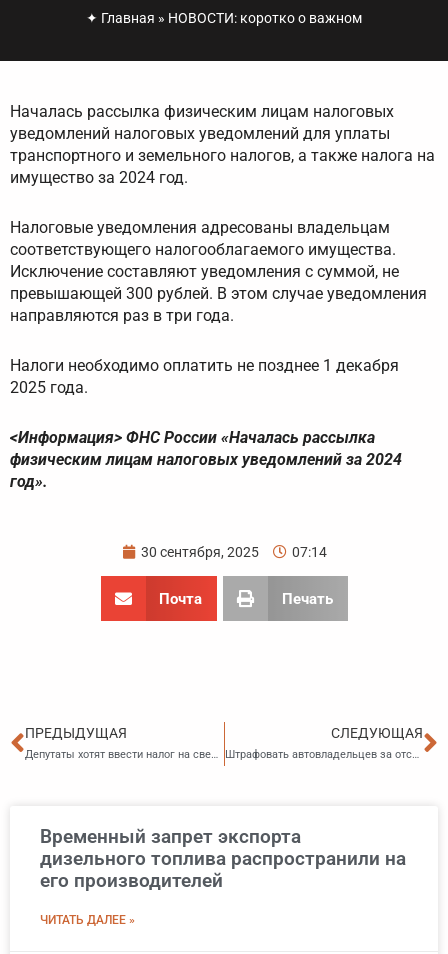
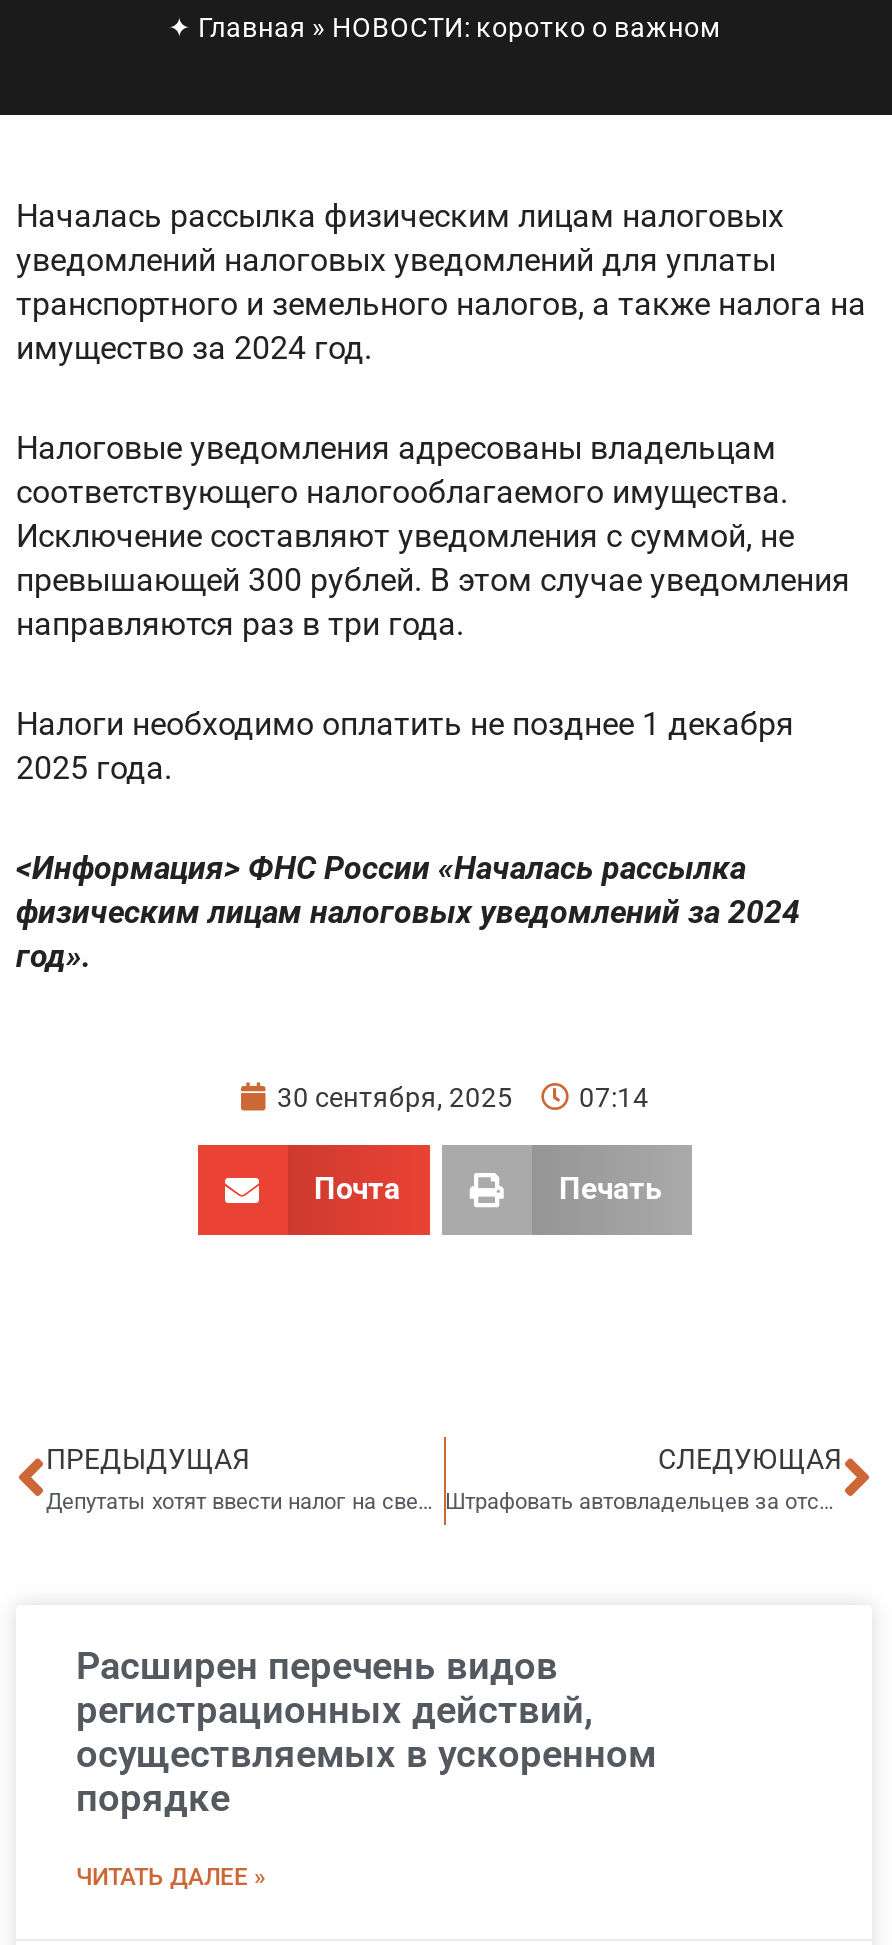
[40,825,406,892] Временный запрет экспорта | дизельного топлива распространили на | его производителей -> [76,1643,656,1821] Расширен перечень видов | регистрационных действий, | осуществляемых в ускоренном | порядке

